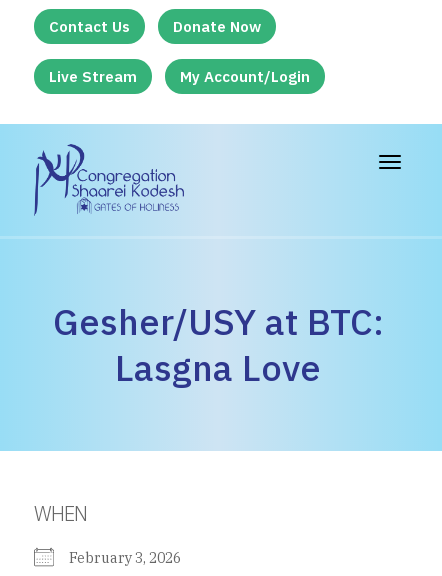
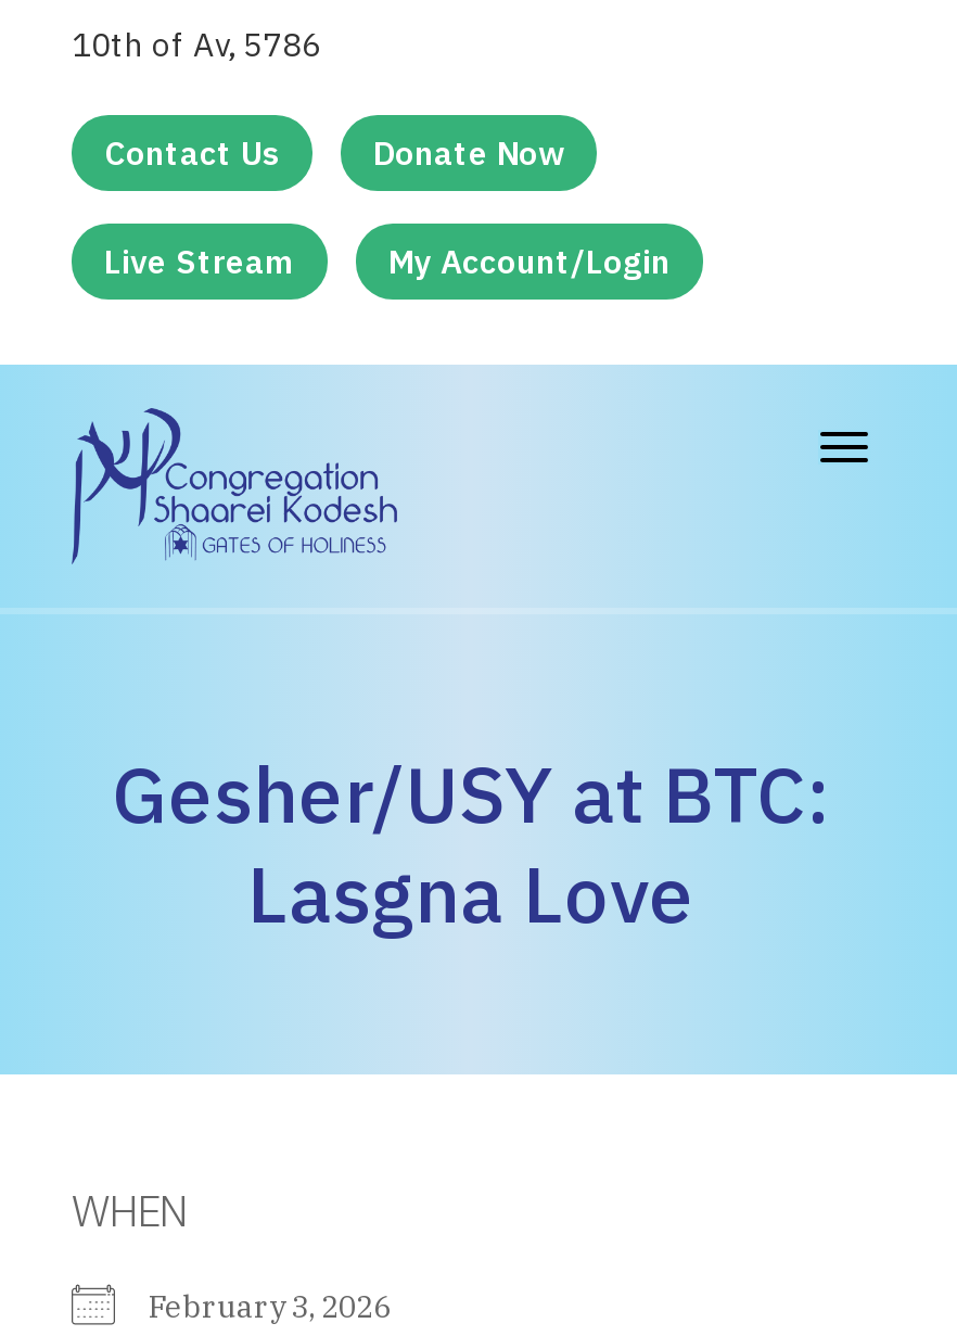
none -> [72,24,321,65] 10th of Av, 5786

